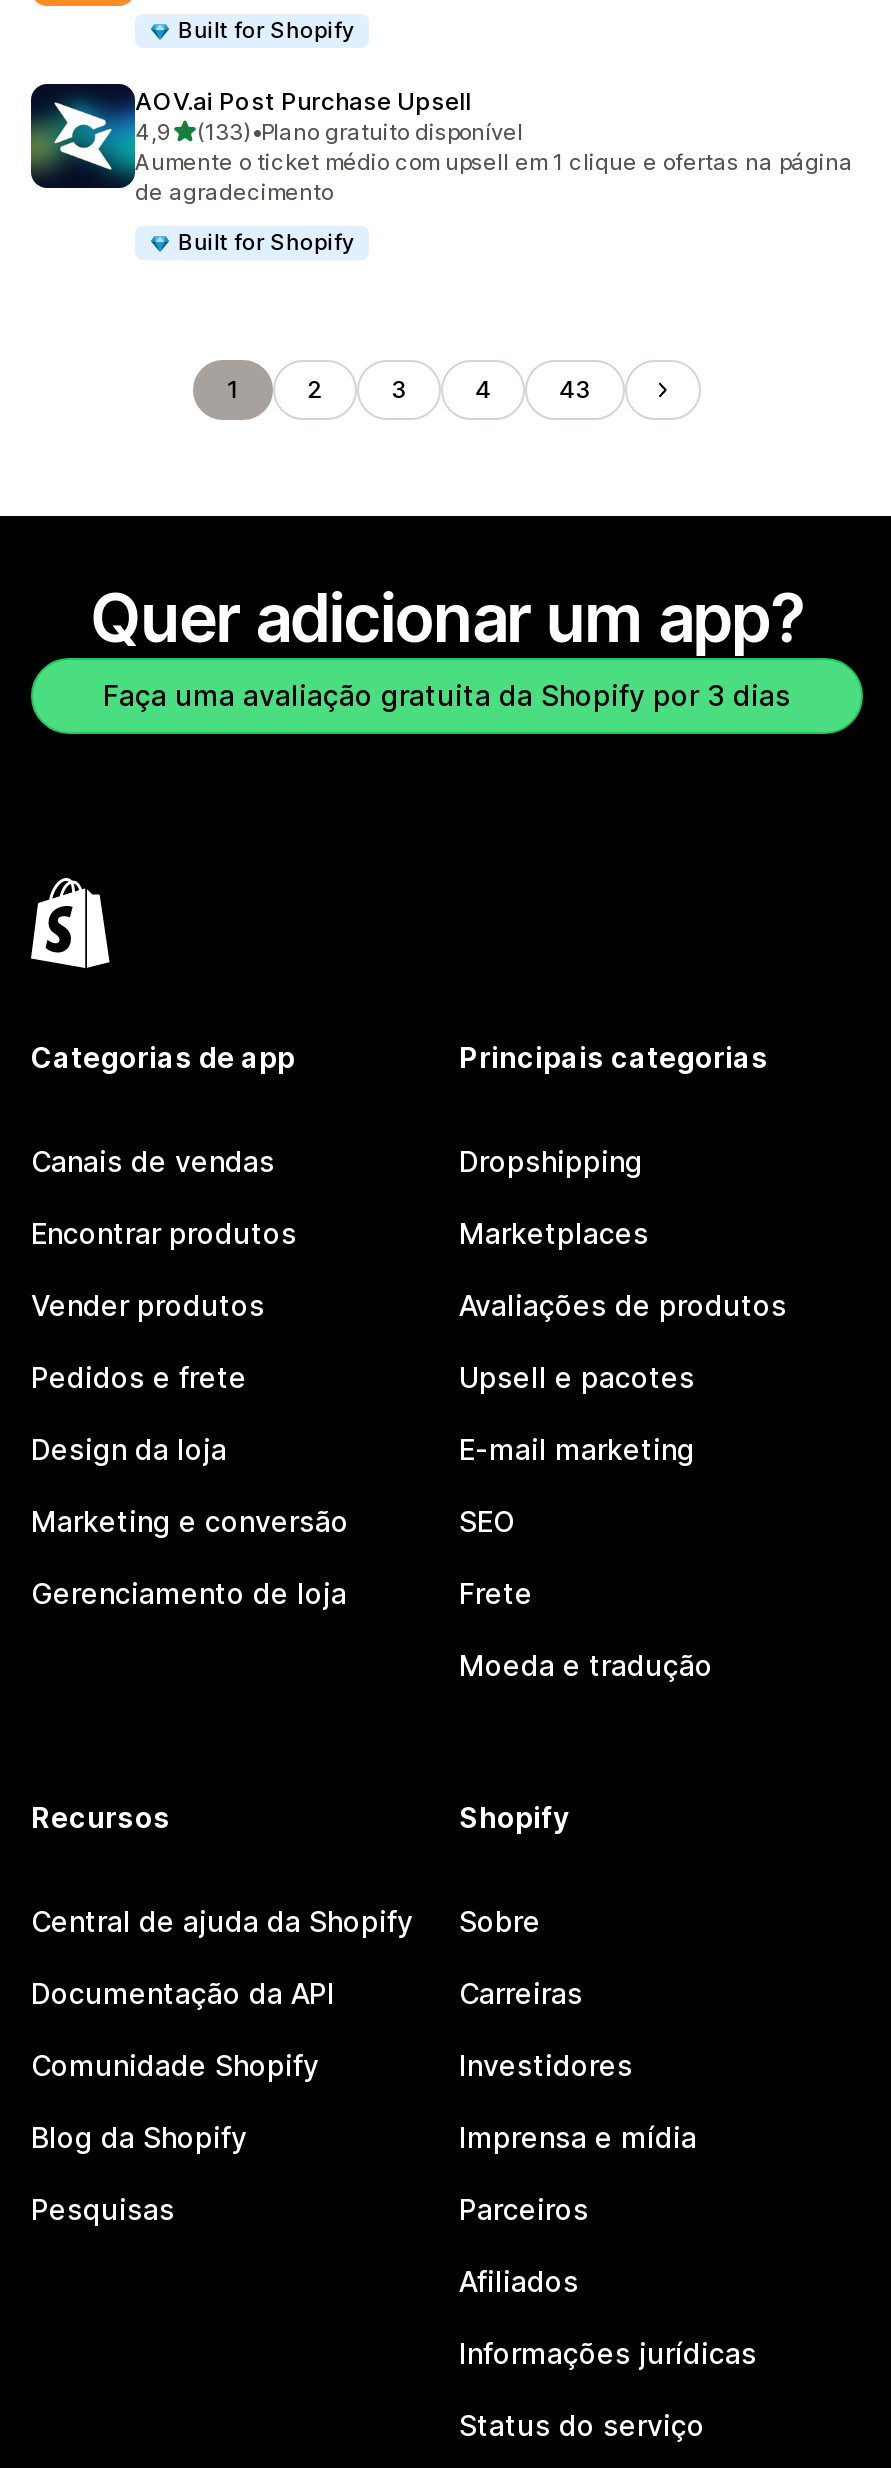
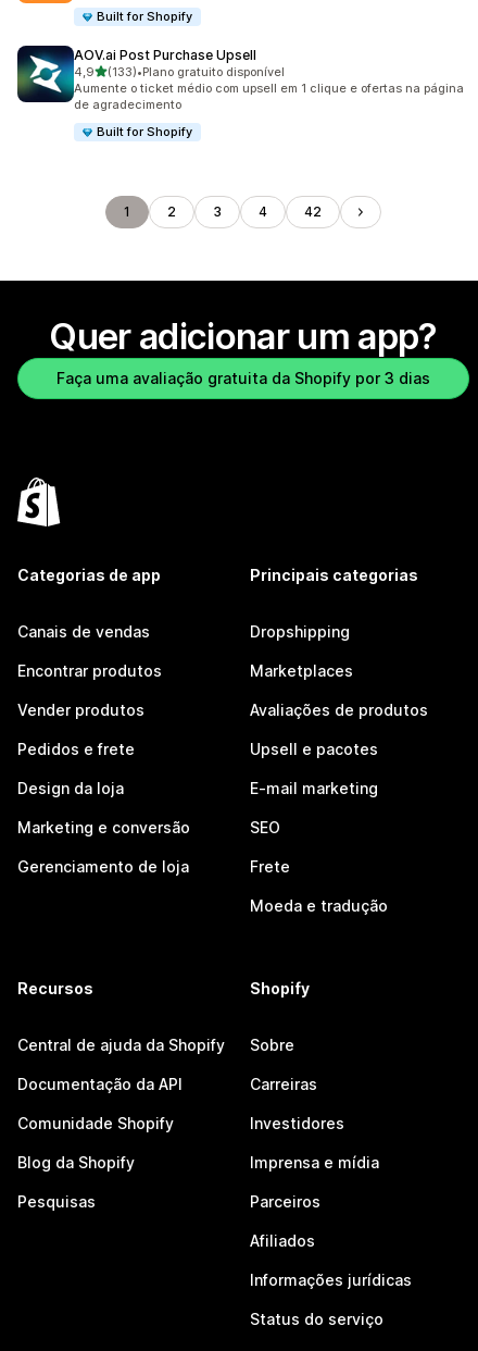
[559,374,591,404] 43 -> [304,203,321,220] 42

